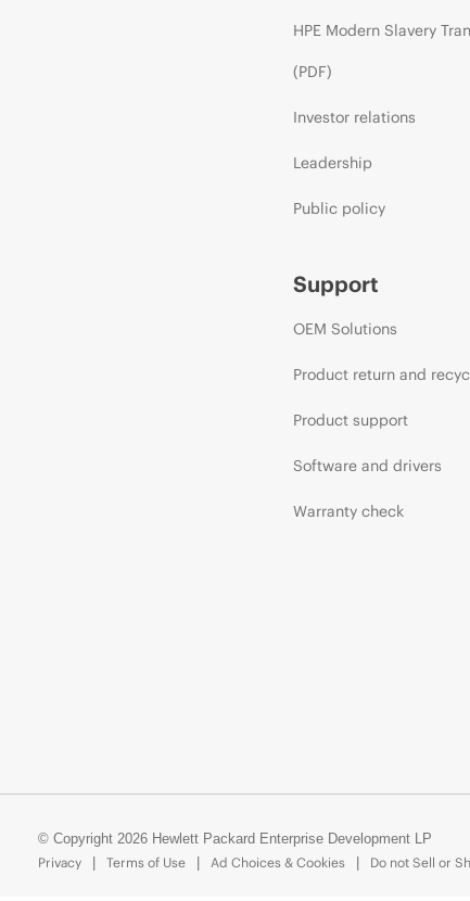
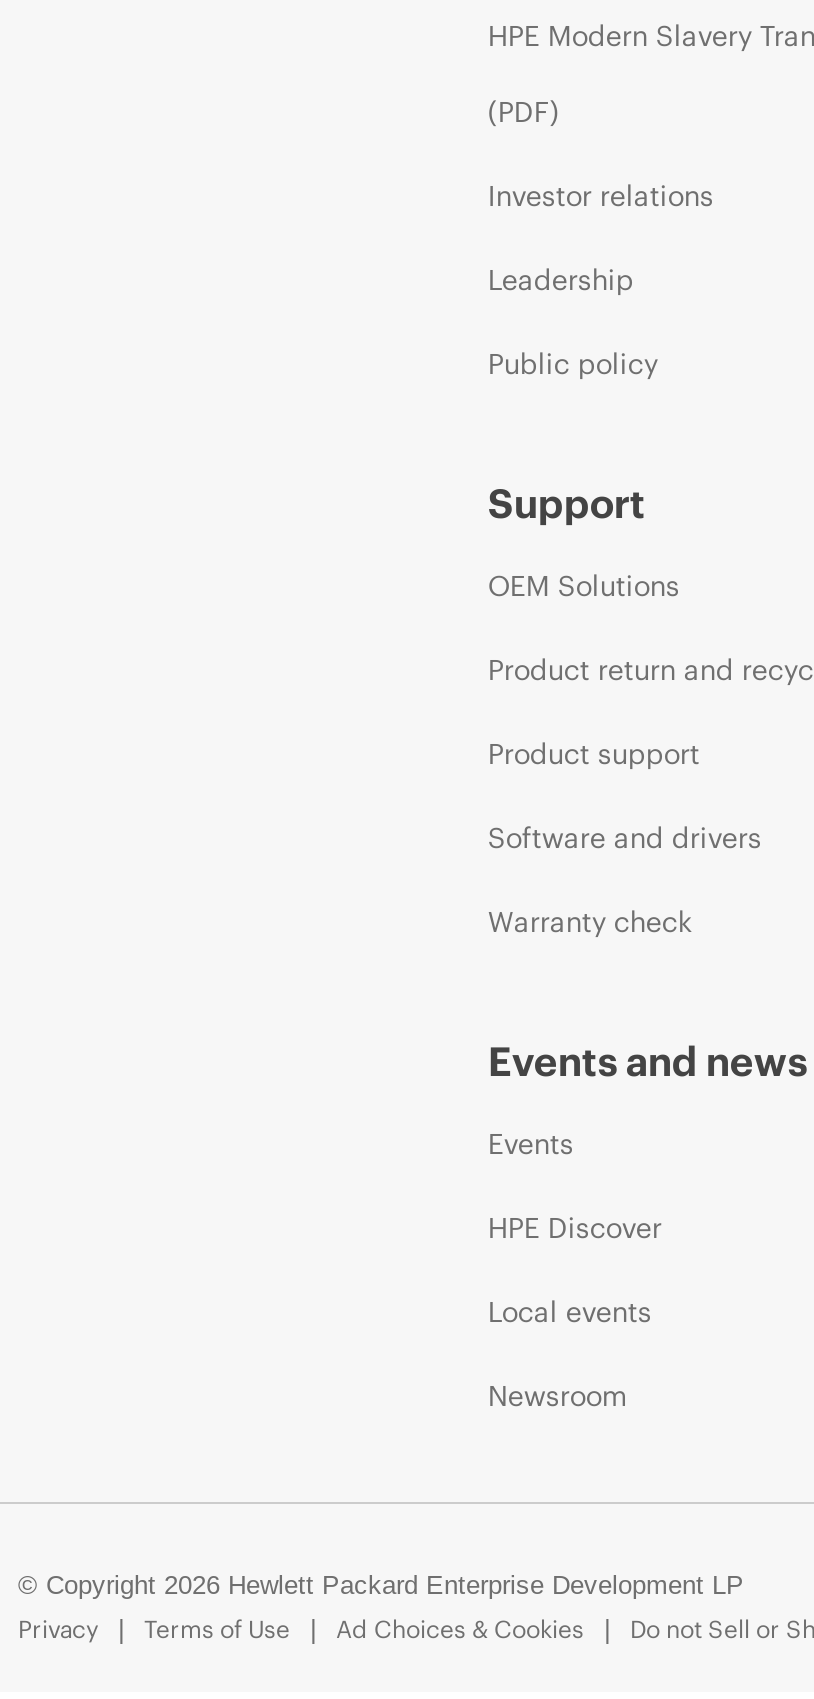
none -> [488,1035,808,1413] Events and news | Events | HPE Discover | Local events | Newsroom

